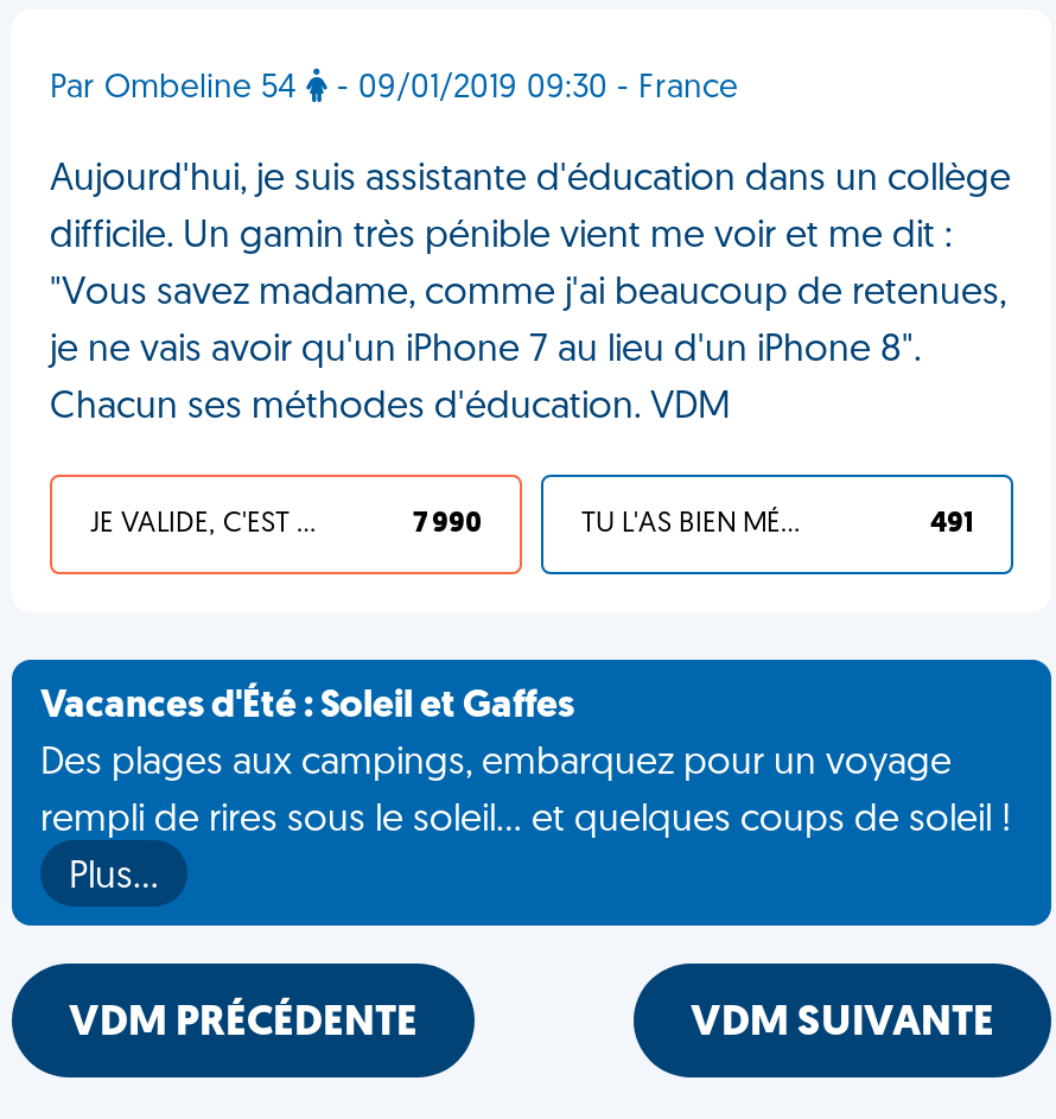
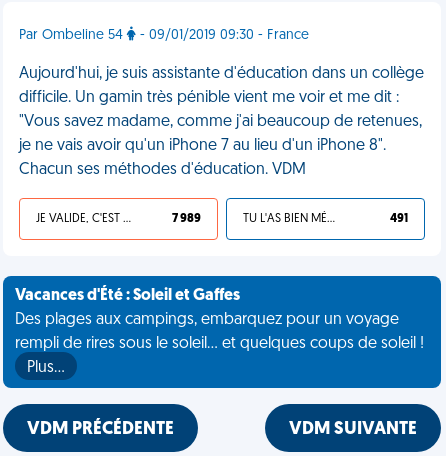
[413,510,482,539] 7 990 -> [172,213,201,225] 7 989

